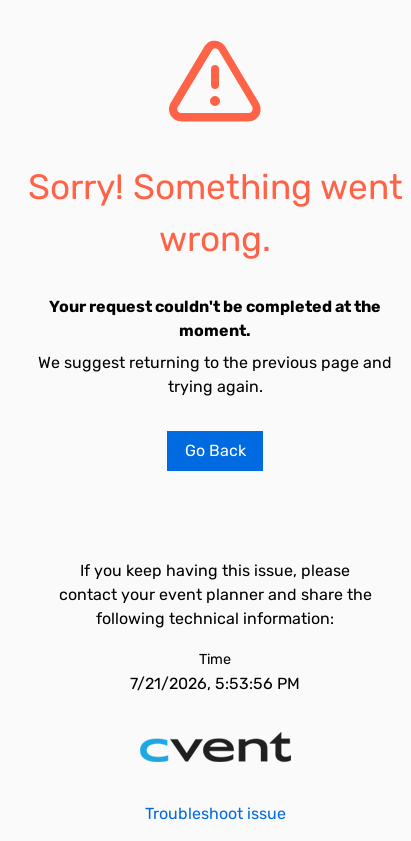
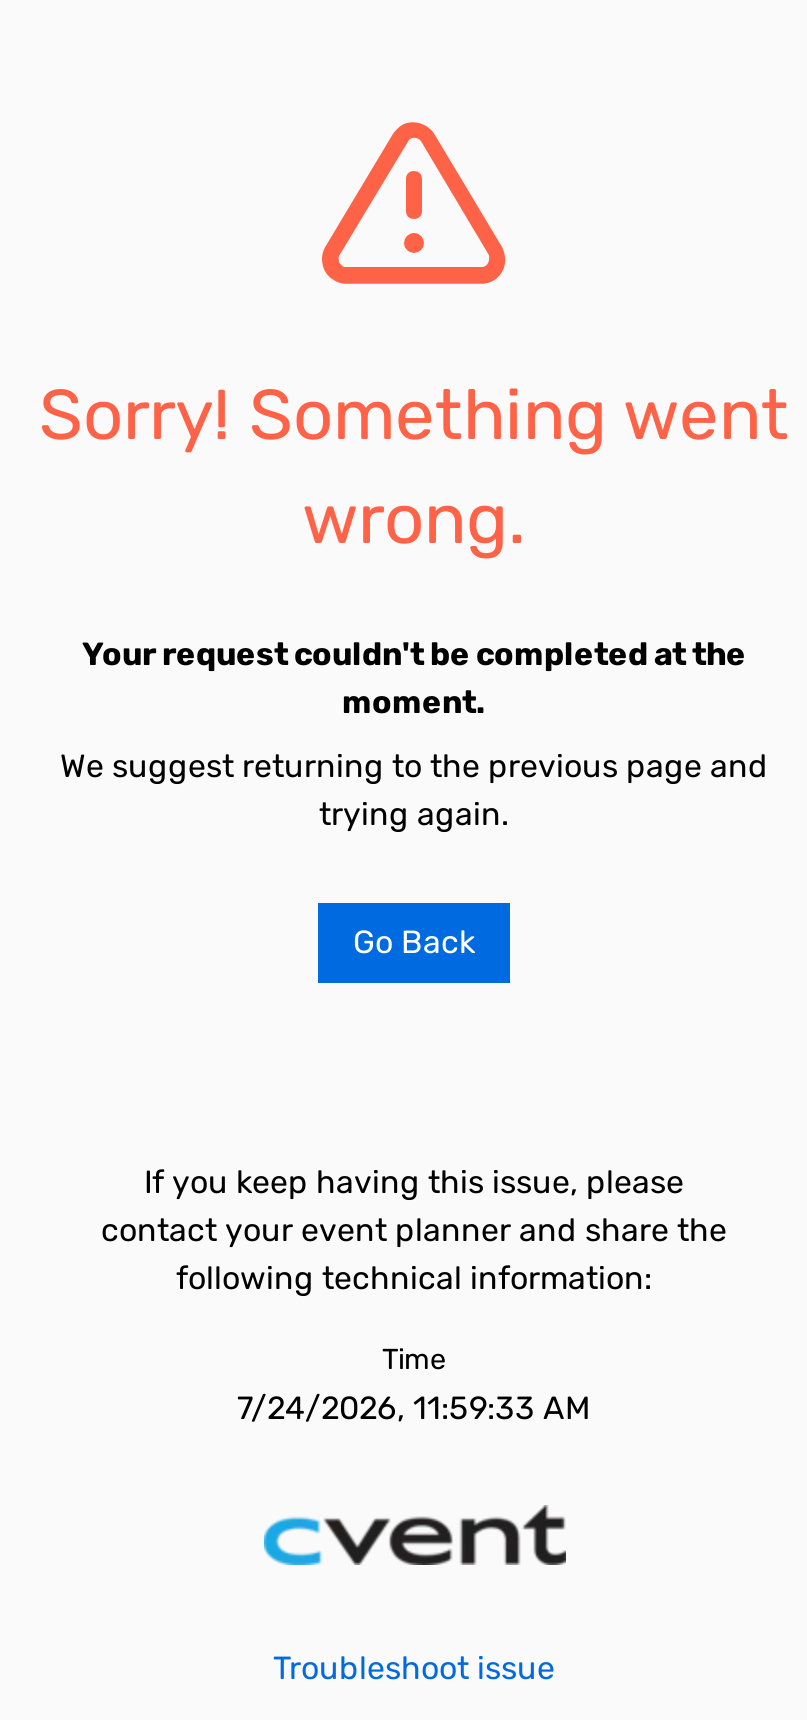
[130,674,300,693] 7/21/2026, 5:53:56 PM -> [237,1389,591,1427] 7/24/2026, 11:59:33 AM

